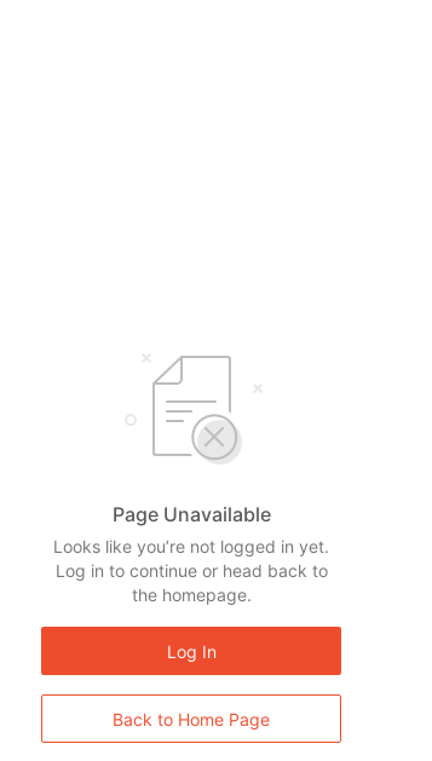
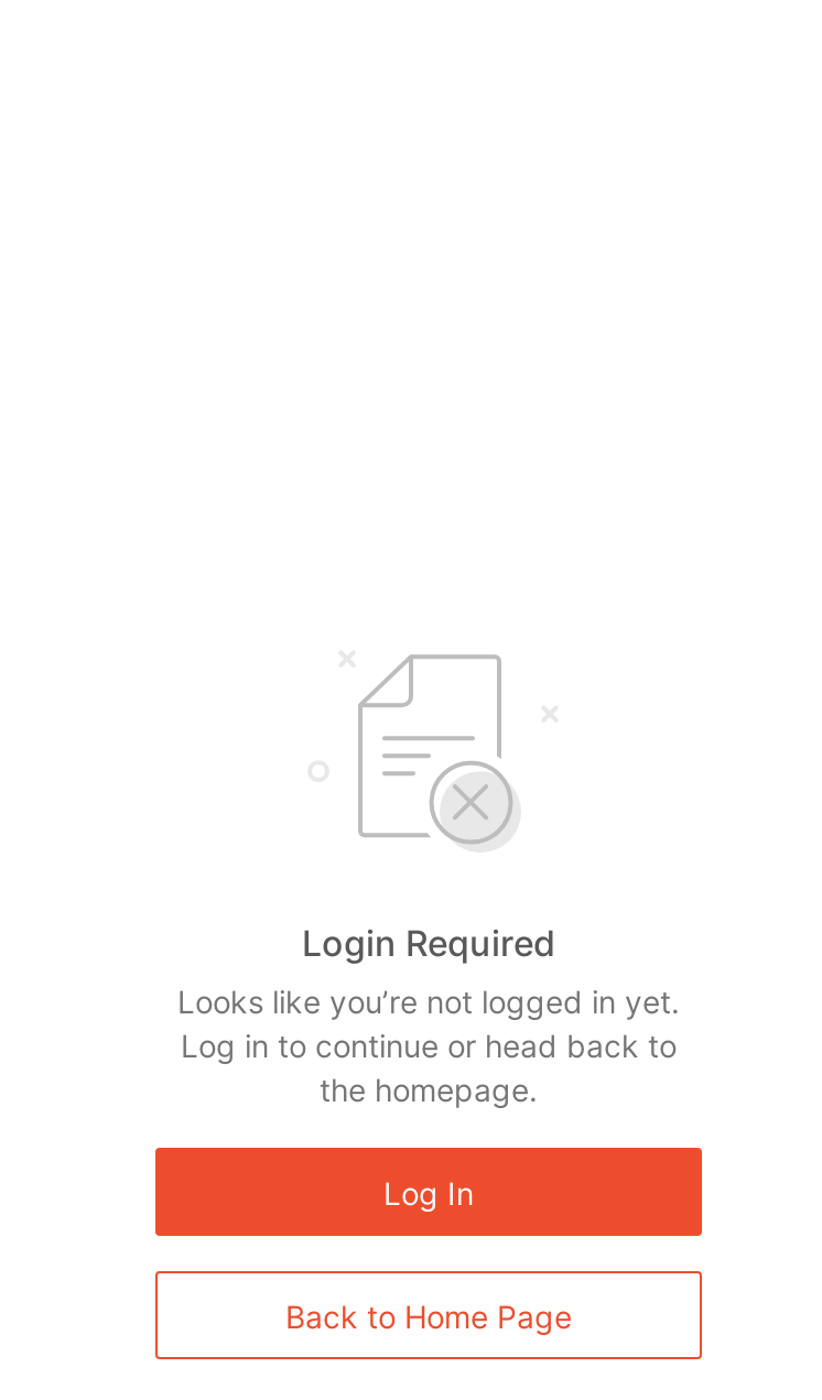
[112,502,270,526] Page Unavailable -> [302,921,555,965] Login Required

